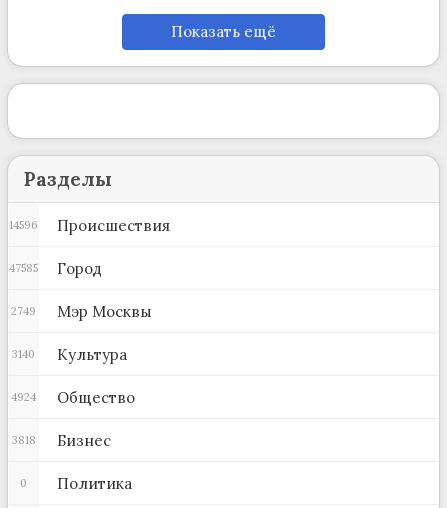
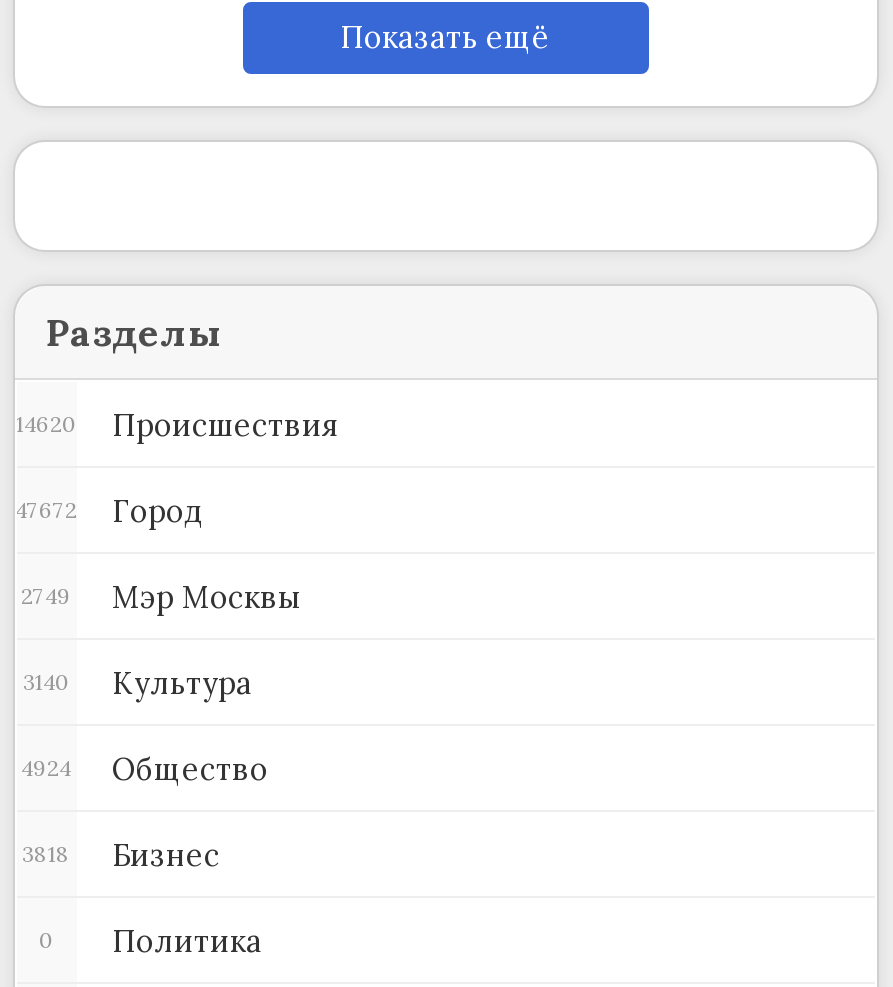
[9,215,169,234] 14596 Происшествия -> [16,405,338,443] 14620 Происшествия
[9,258,101,277] 47585 Город -> [15,491,202,529] 47672 Город

